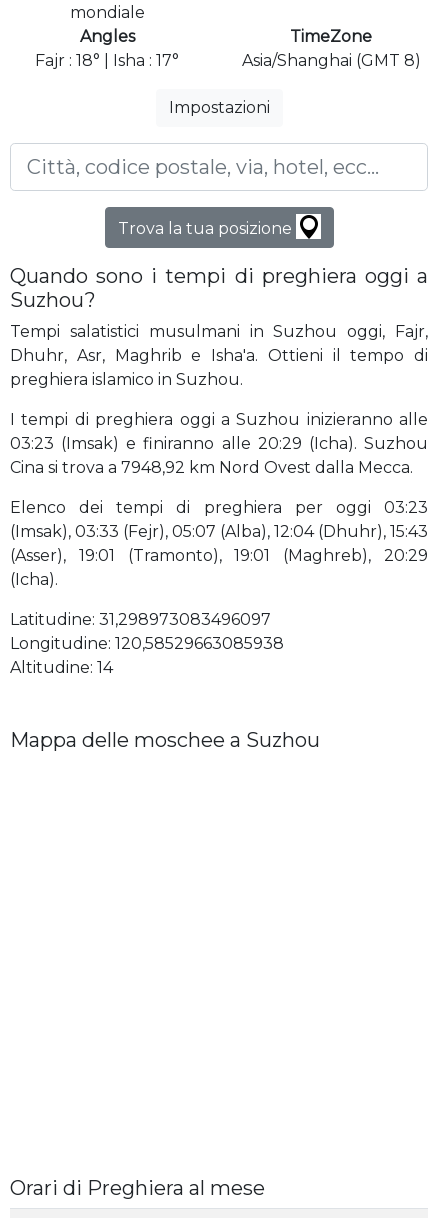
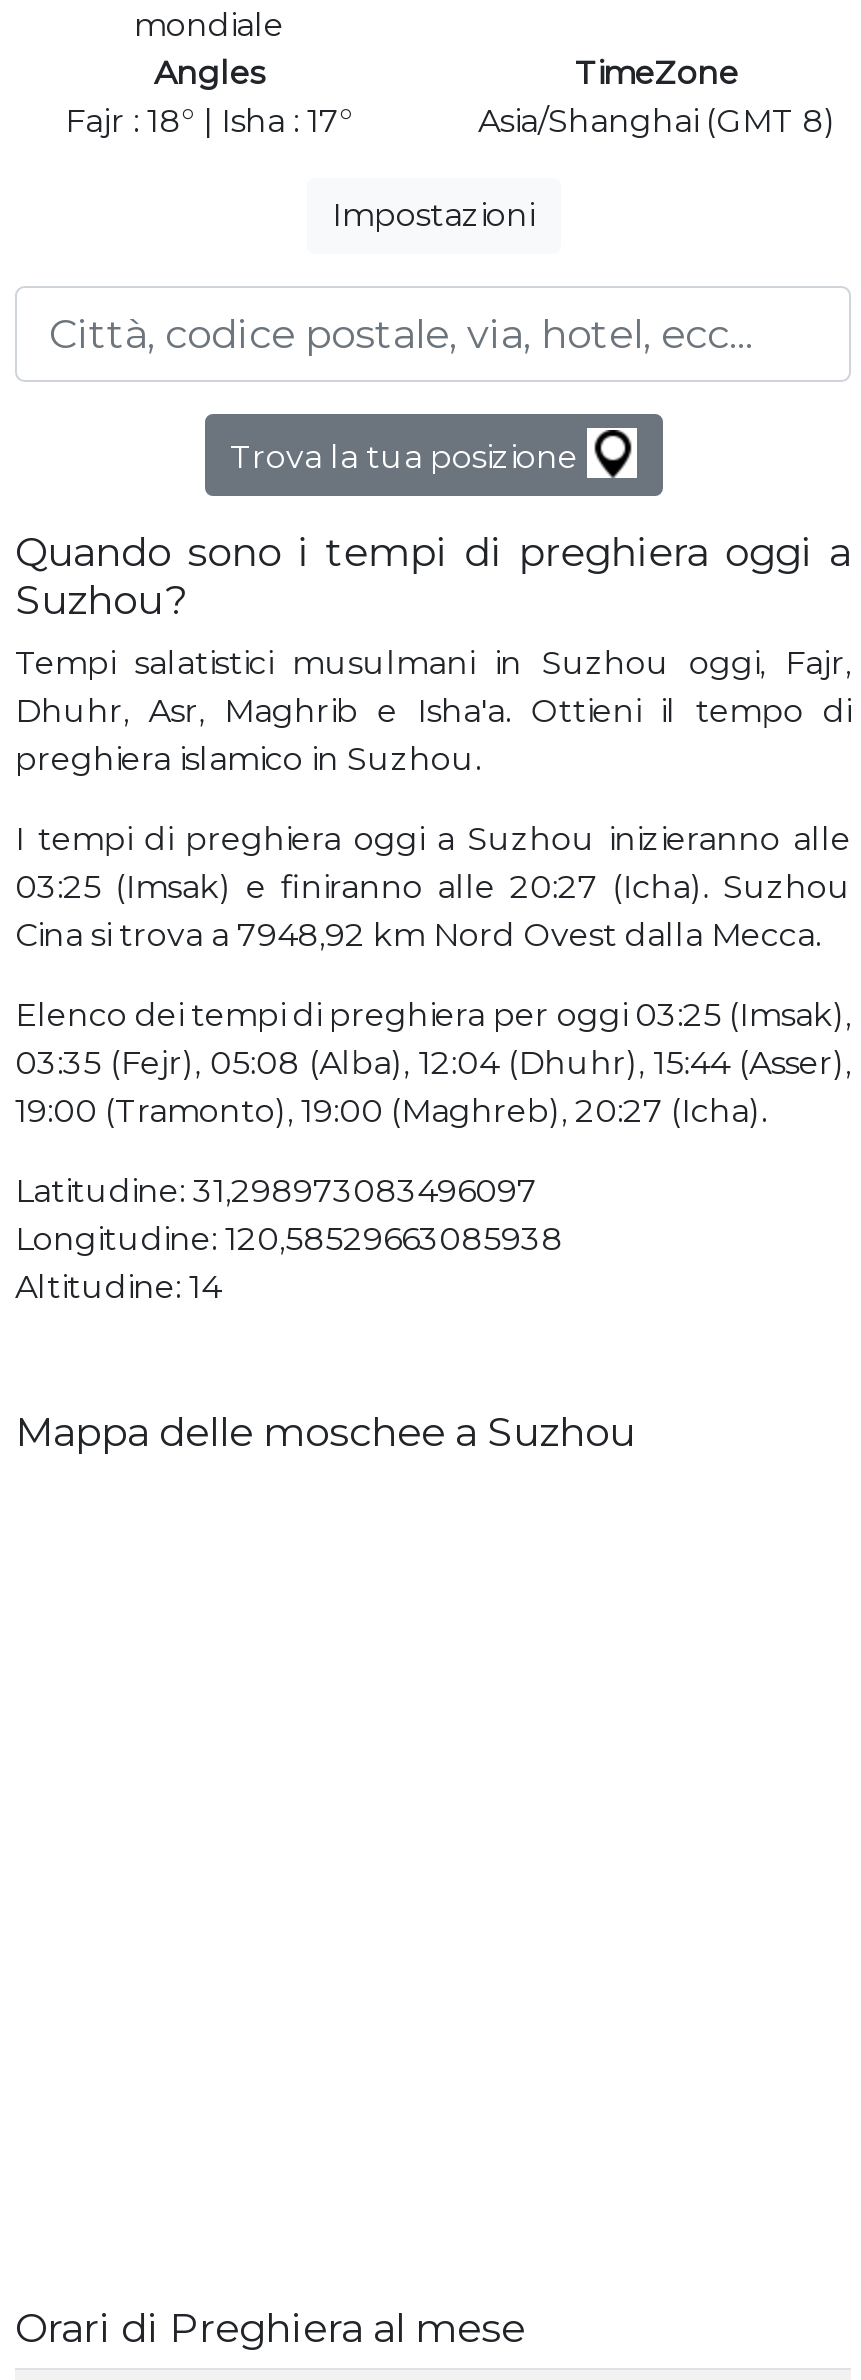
[10,434,428,453] 03:23 (Imsak) e finiranno alle 20:29 (Icha). Suzhou -> [15,868,851,906] 03:25 (Imsak) e finiranno alle 20:27 (Icha). Suzhou
[10,498,428,589] Elenco dei tempi di preghiera per oggi 03:23 | (Imsak), 03:33 (Fejr), 05:07 (Alba), 12:04 (Dhuhr), 15:43 | (Asser), 19:01 (Tramonto), 19:01 (Maghreb), 20:29 | (Icha). -> [15,996,851,1130] Elenco dei tempi di preghiera per oggi 03:25 (Imsak), | 03:35 (Fejr), 05:08 (Alba), 12:04 (Dhuhr), 15:44 (Asser), | 19:00 (Tramonto), 19:00 (Maghreb), 20:27 (Icha).

